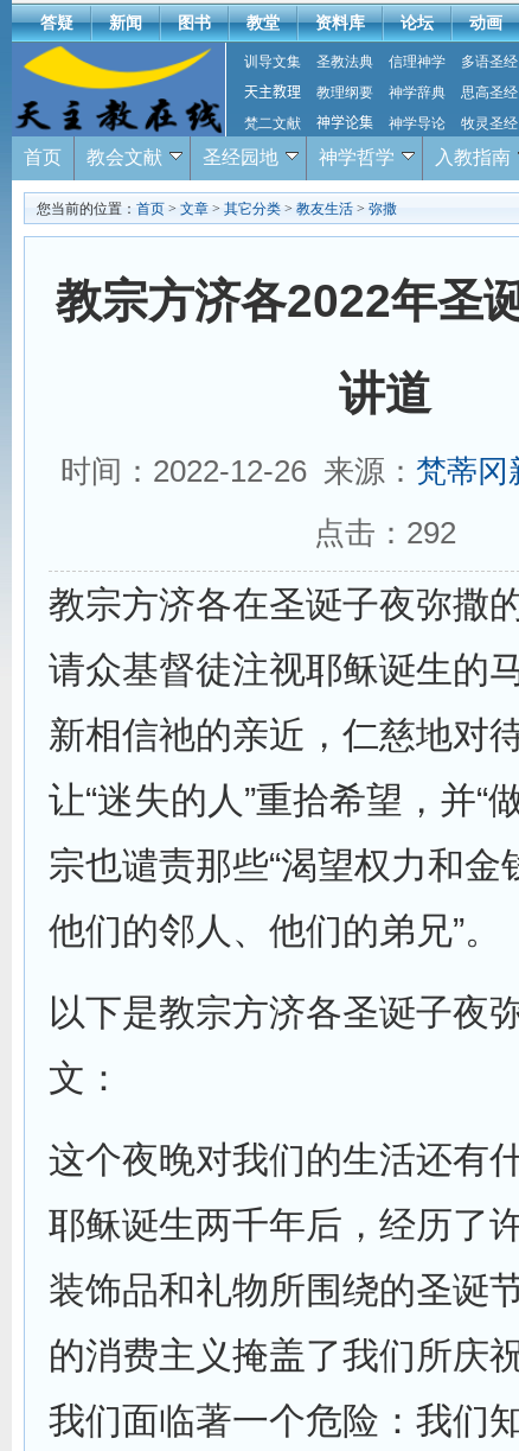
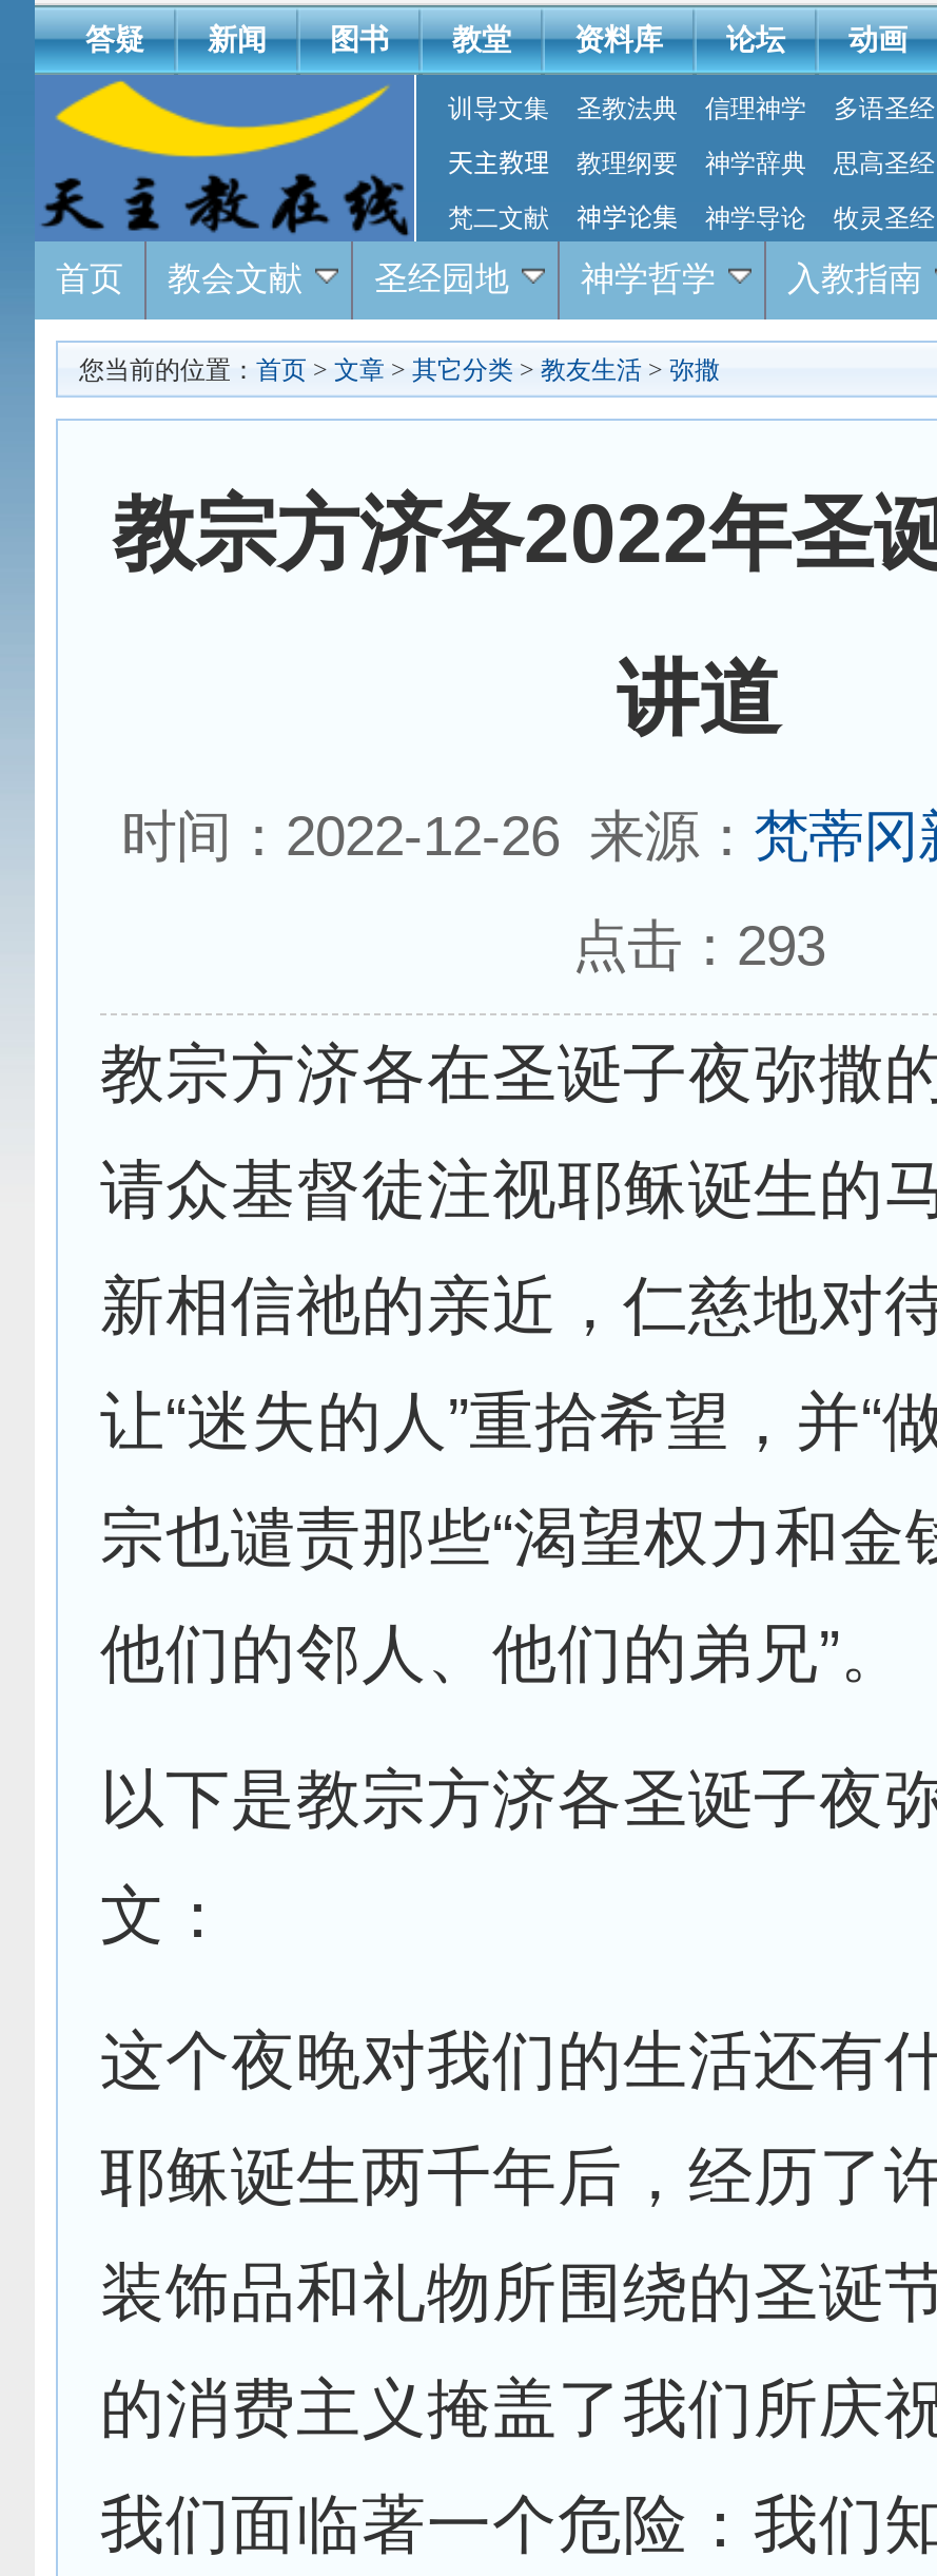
[314,515,456,551] 点击：292 -> [572,914,825,977] 点击：293

